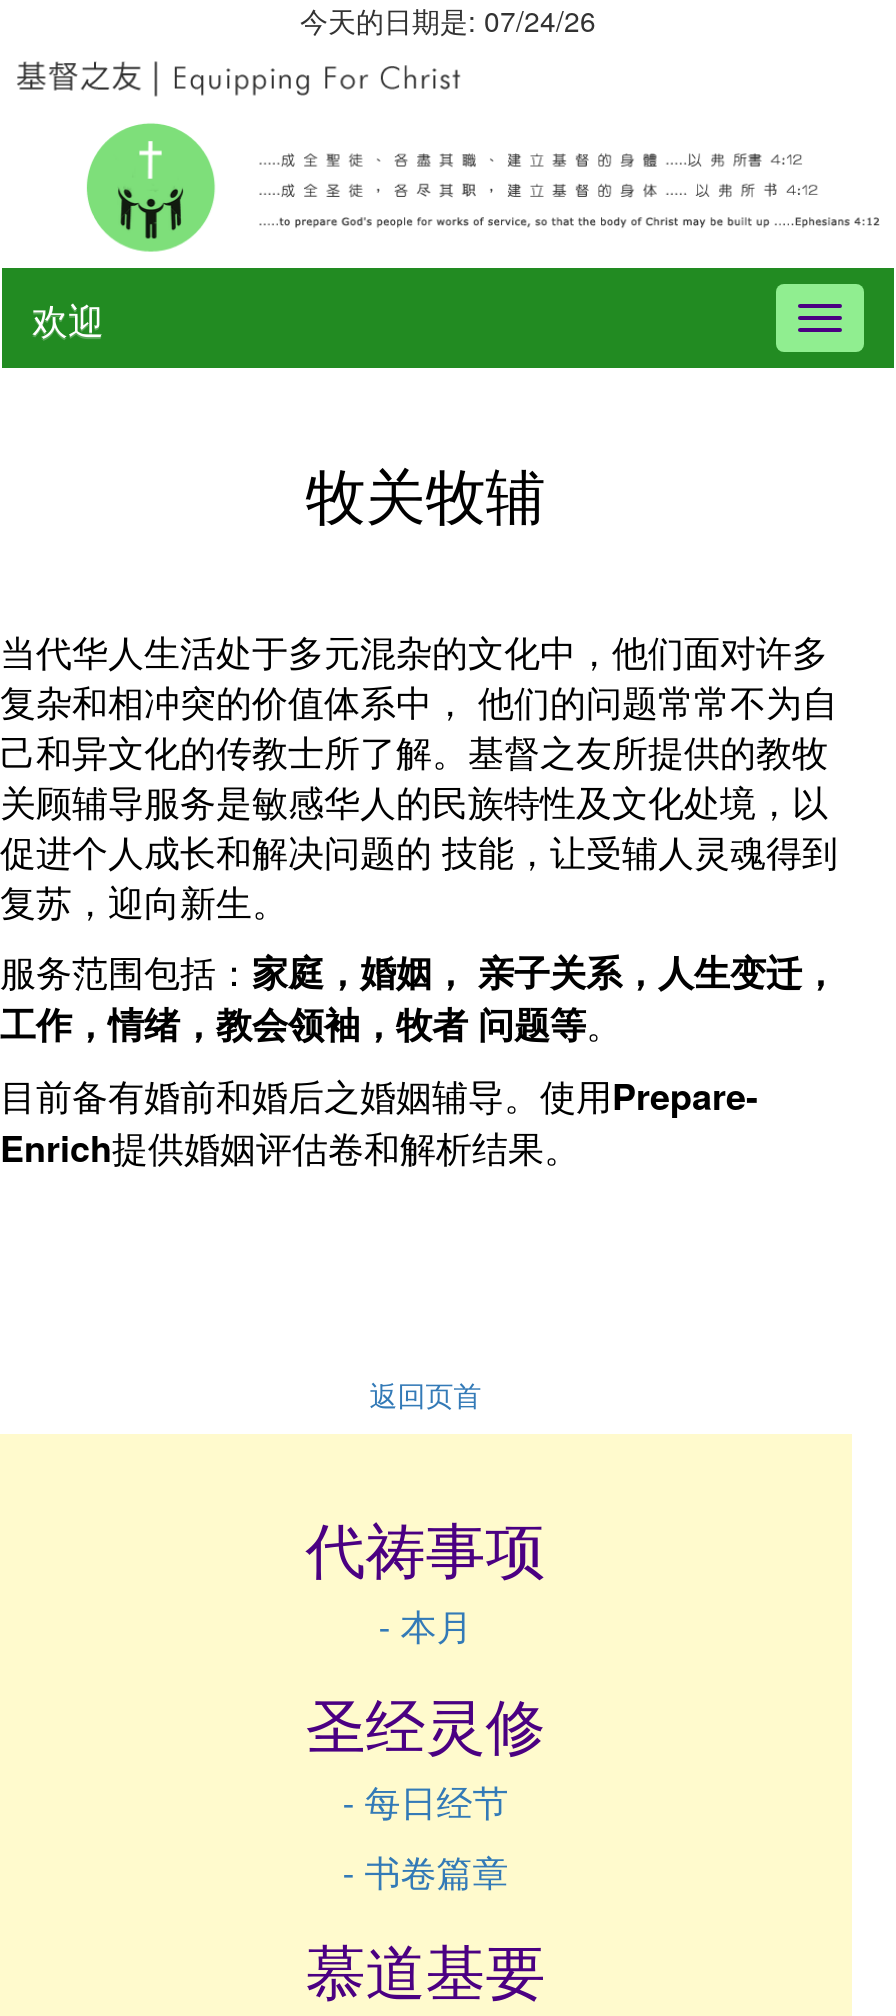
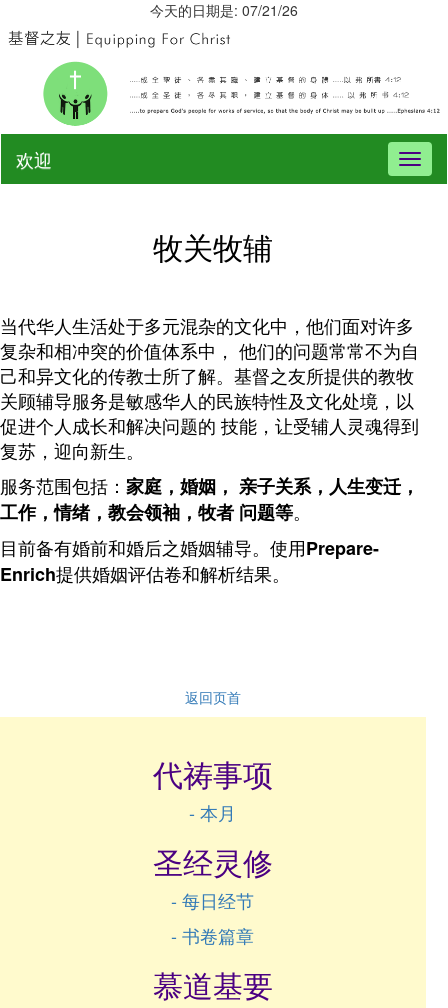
[300,0,596,40] 今天的日期是: 07/24/26 -> [150,0,298,20] 今天的日期是: 07/21/26

